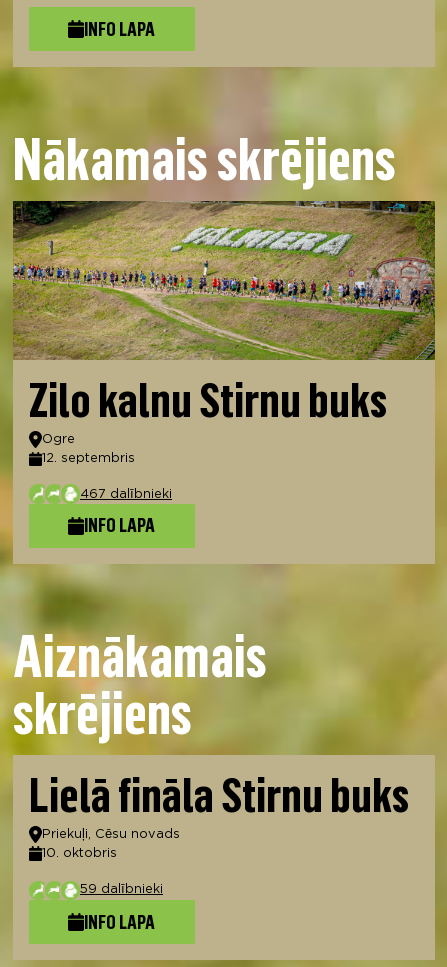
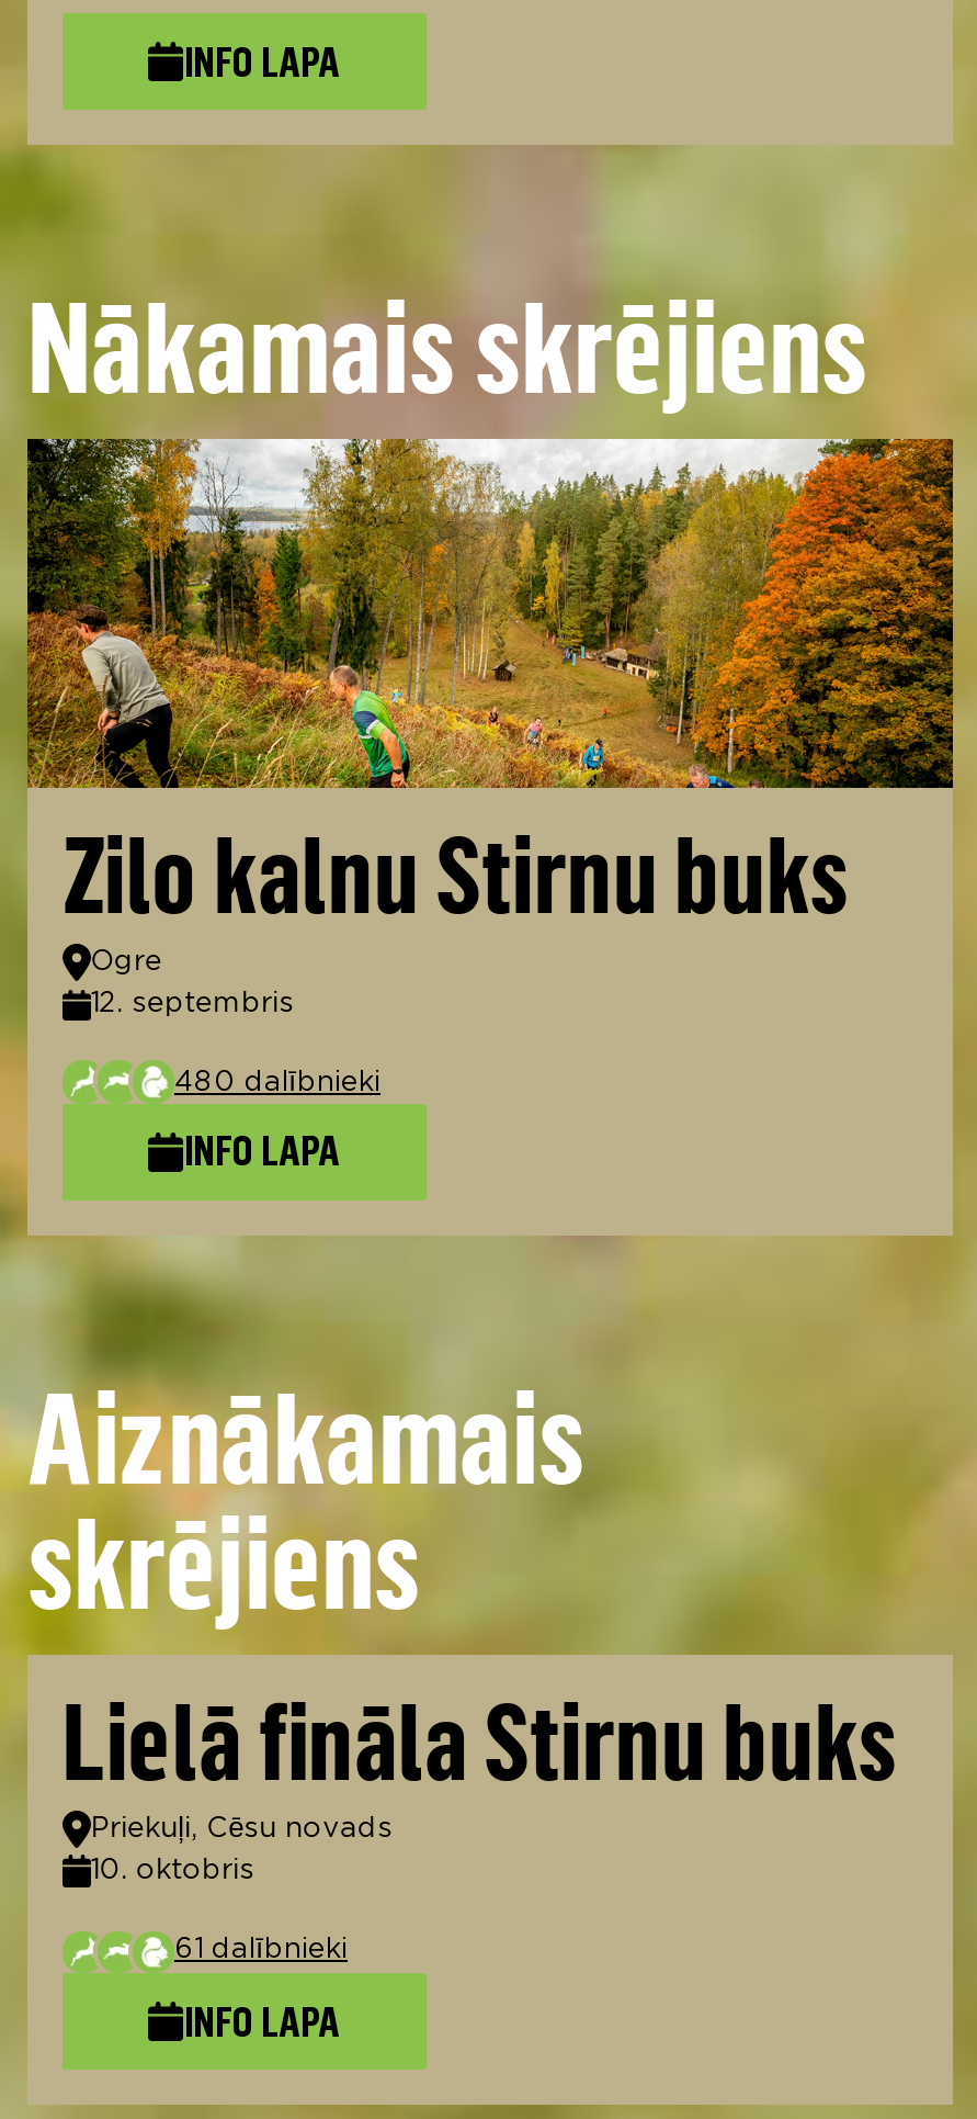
[13,200,435,360] [image] -> [25,437,953,790] [image]
[80,488,172,499] 467 dalībnieki -> [174,1070,380,1094] 480 dalībnieki
[80,884,163,895] 59 dalībnieki -> [174,1938,348,1962] 61 dalībnieki

